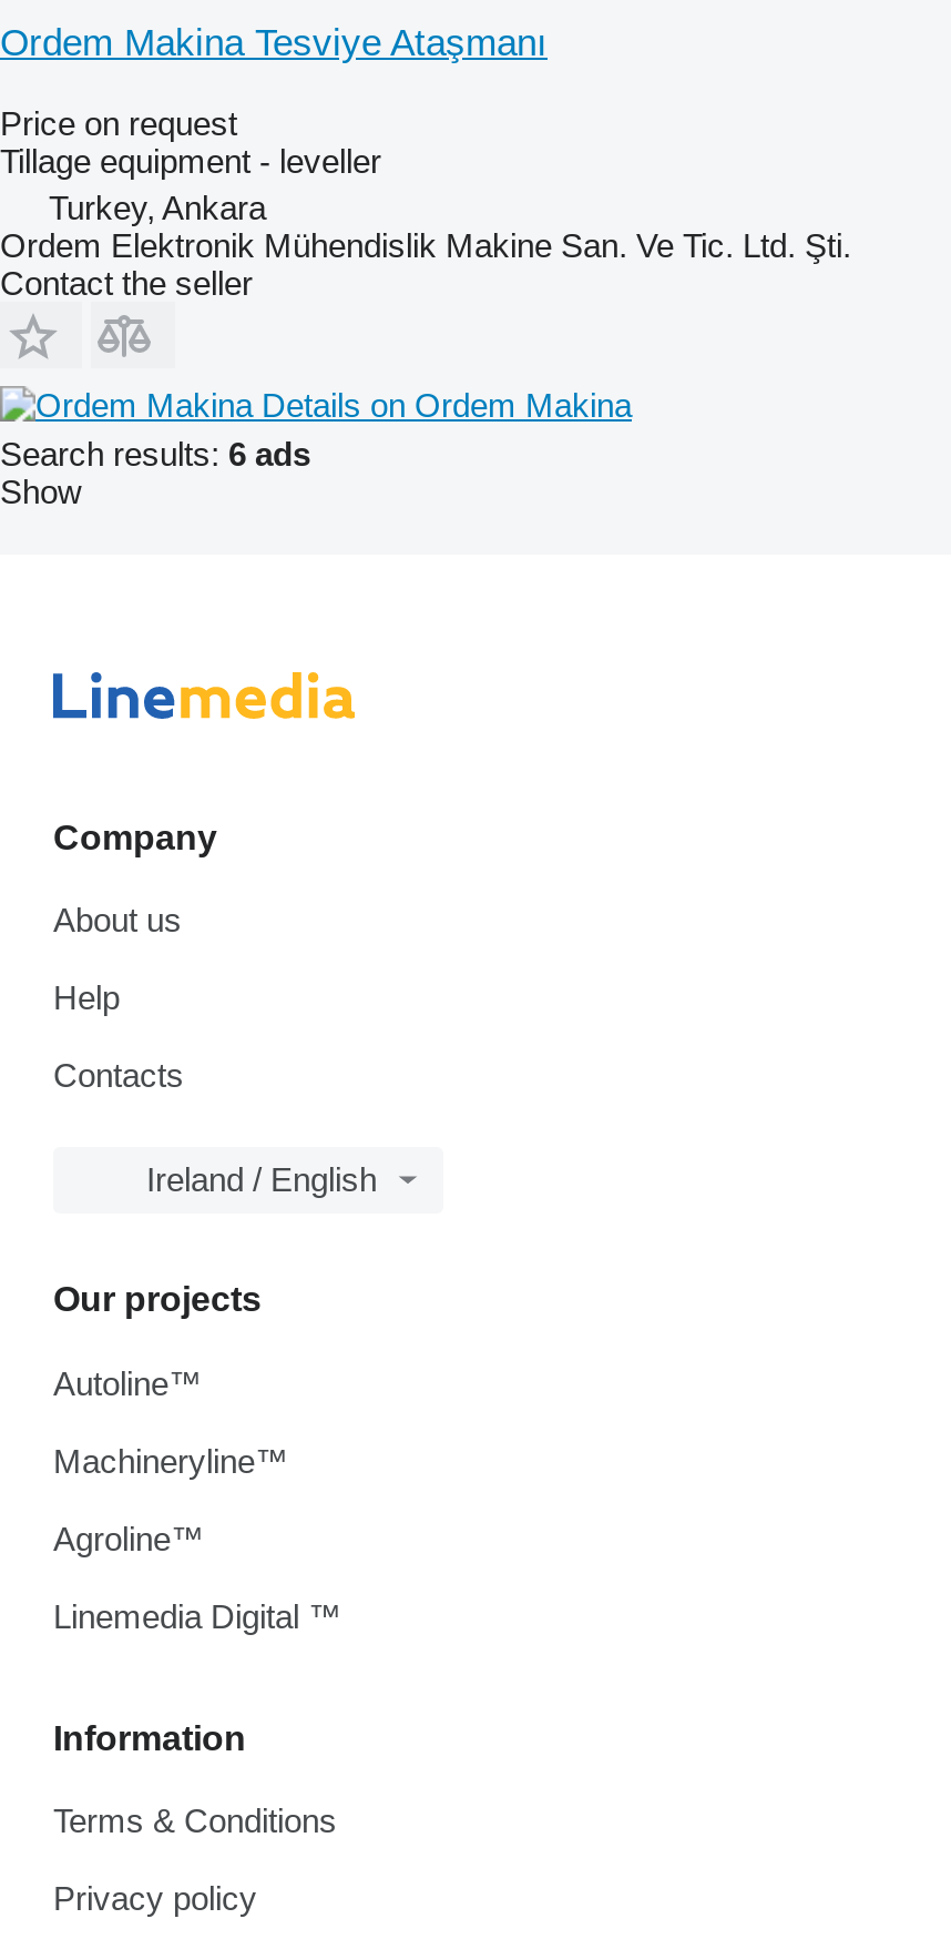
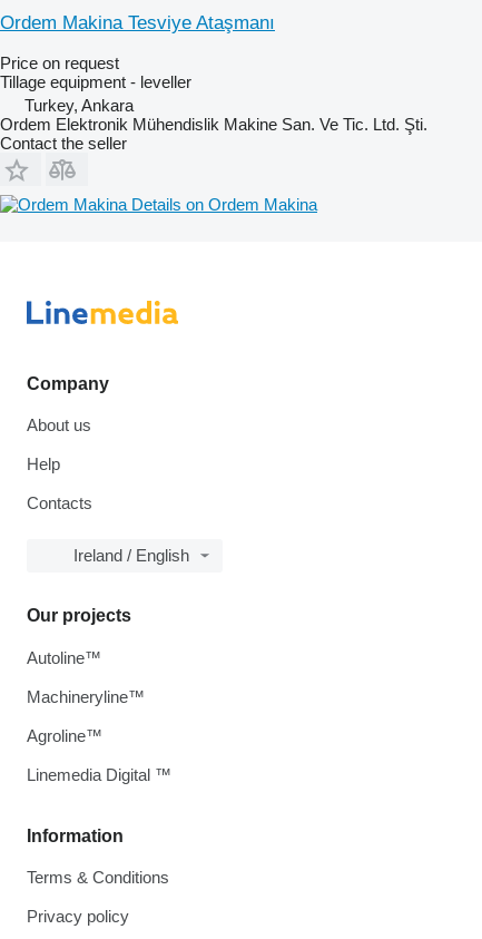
[0,435,310,510] Search results: 6 ads | Show -> none

